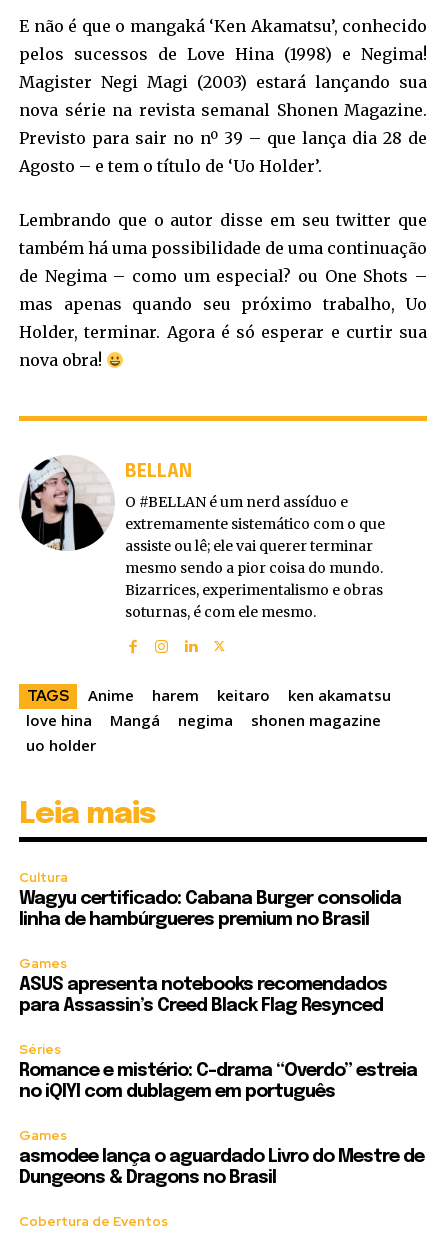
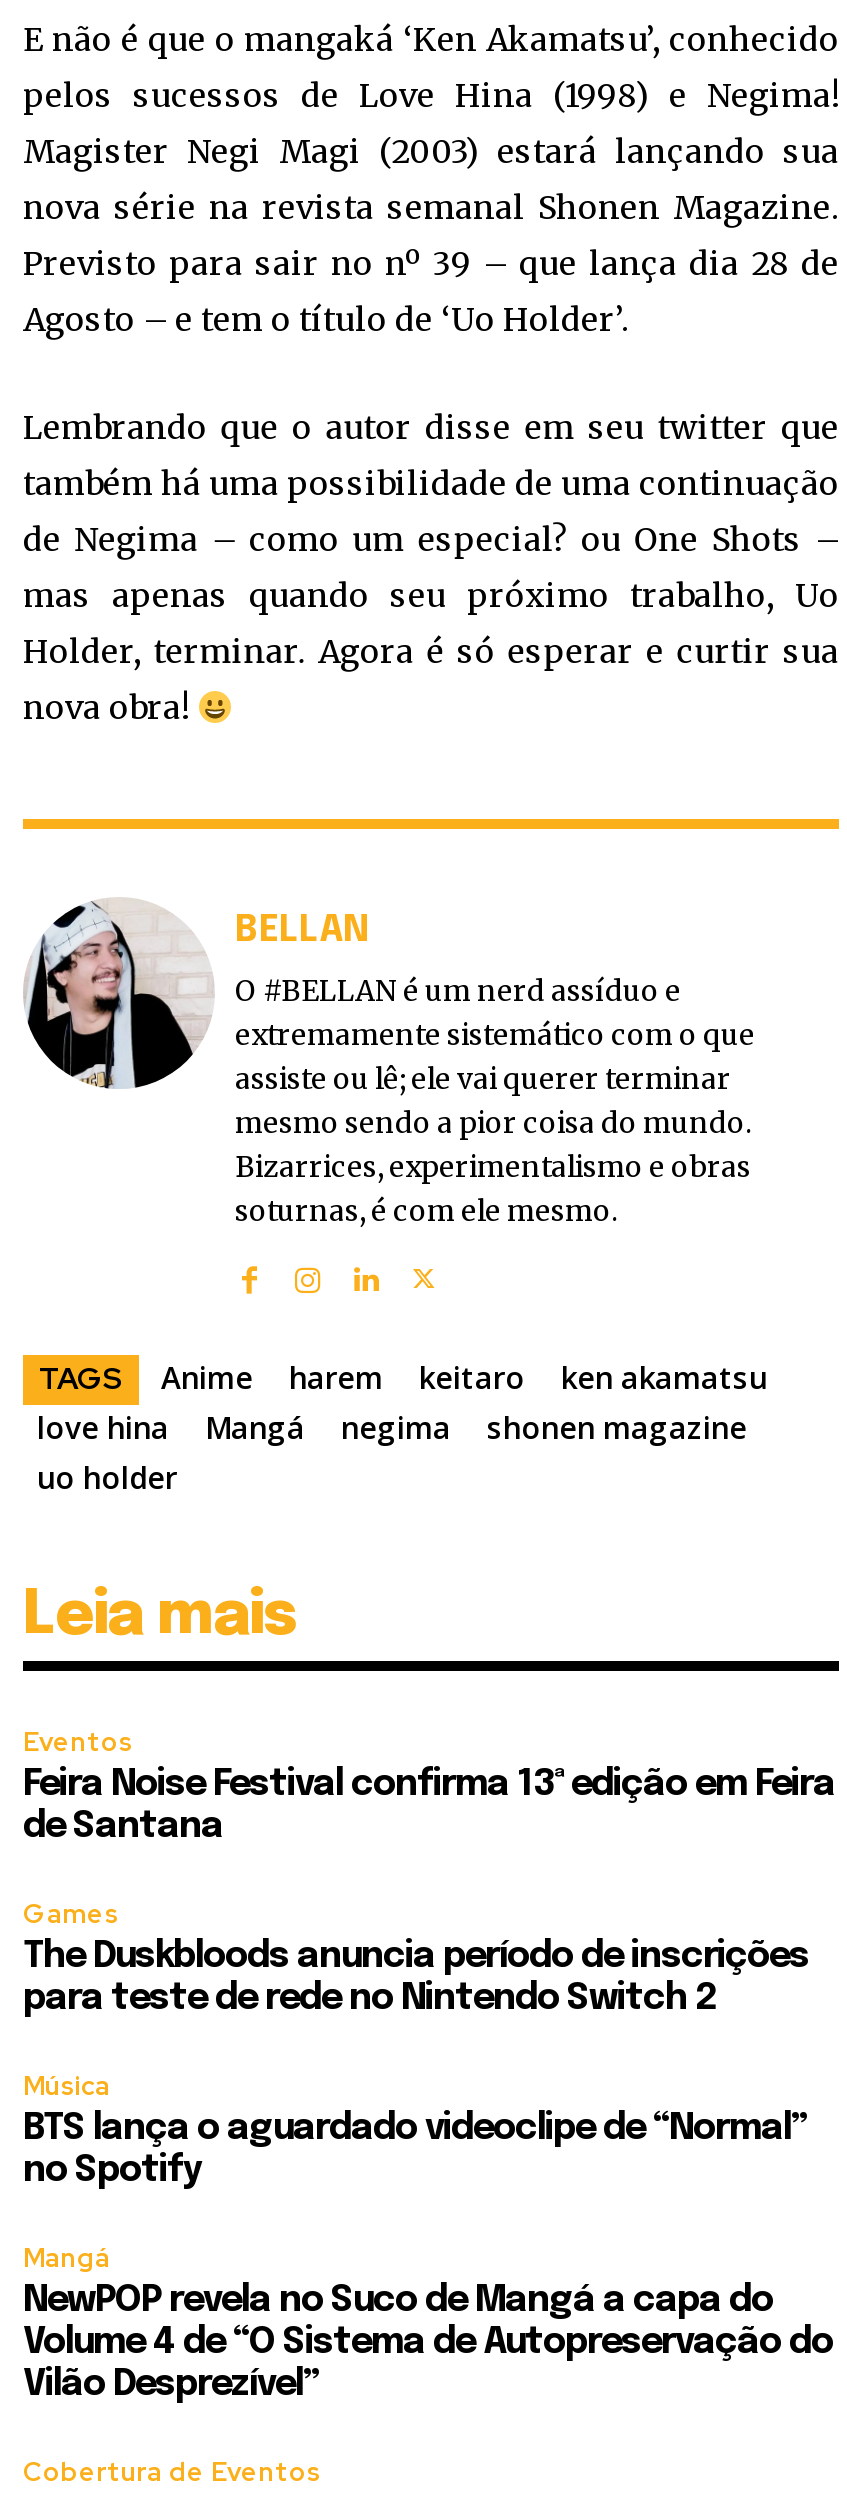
[19,869,401,929] Cultura | Wagyu certificado: Cabana Burger consolida | linha de hambúrgueres premium no Brasil -> [23,1726,835,1846] Eventos | Feira Noise Festival confirma 13ª edição em Feira | de Santana
[19,976,387,1015] ASUS apresenta notebooks recomendados | para Assassin’s Creed Black Flag Resynced -> [23,1940,809,2018] The Duskbloods anuncia período de inscrições | para teste de rede no Nintendo Switch 2
[19,1041,417,1101] Séries | Romance e mistério: C-drama “Overdo” estreia | no iQIYI com dublagem em português -> [23,2070,807,2190] Música | BTS lança o aguardado videoclipe de “Normal” | no Spotify
[19,1127,424,1187] Games | asmodee lança o aguardado Livro do Mestre de | Dungeons & Dragons no Brasil -> [23,2242,833,2404] Mangá | NewPOP revela no Suco de Mangá a capa do | Volume 4 de “O Sistema de Autopreservação do | Vilão Desprezível”

